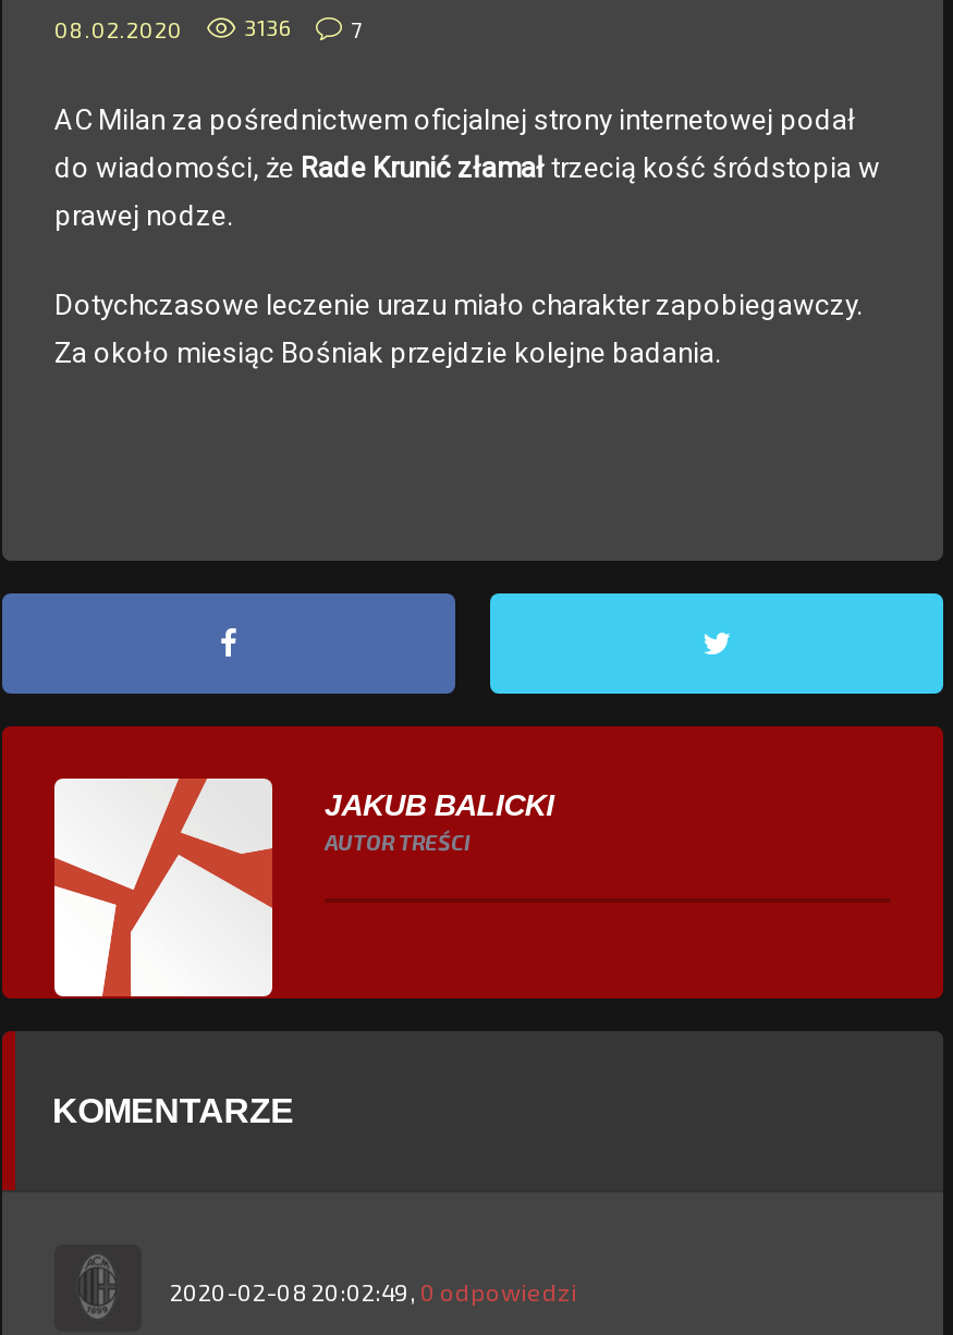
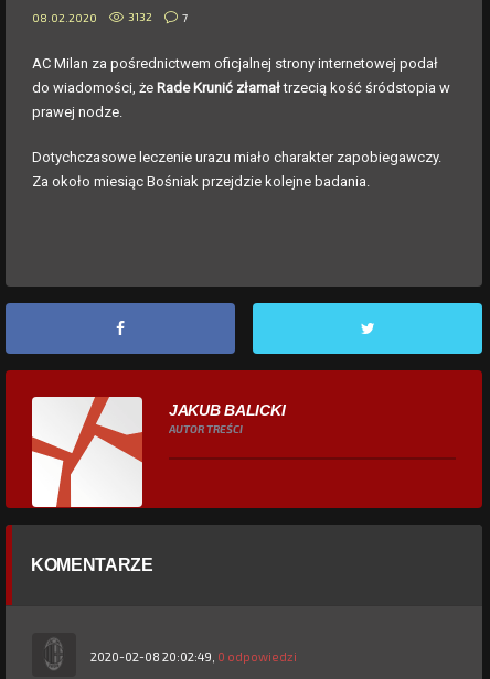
[244,15,292,41] 3136 -> [128,10,152,24] 3132

